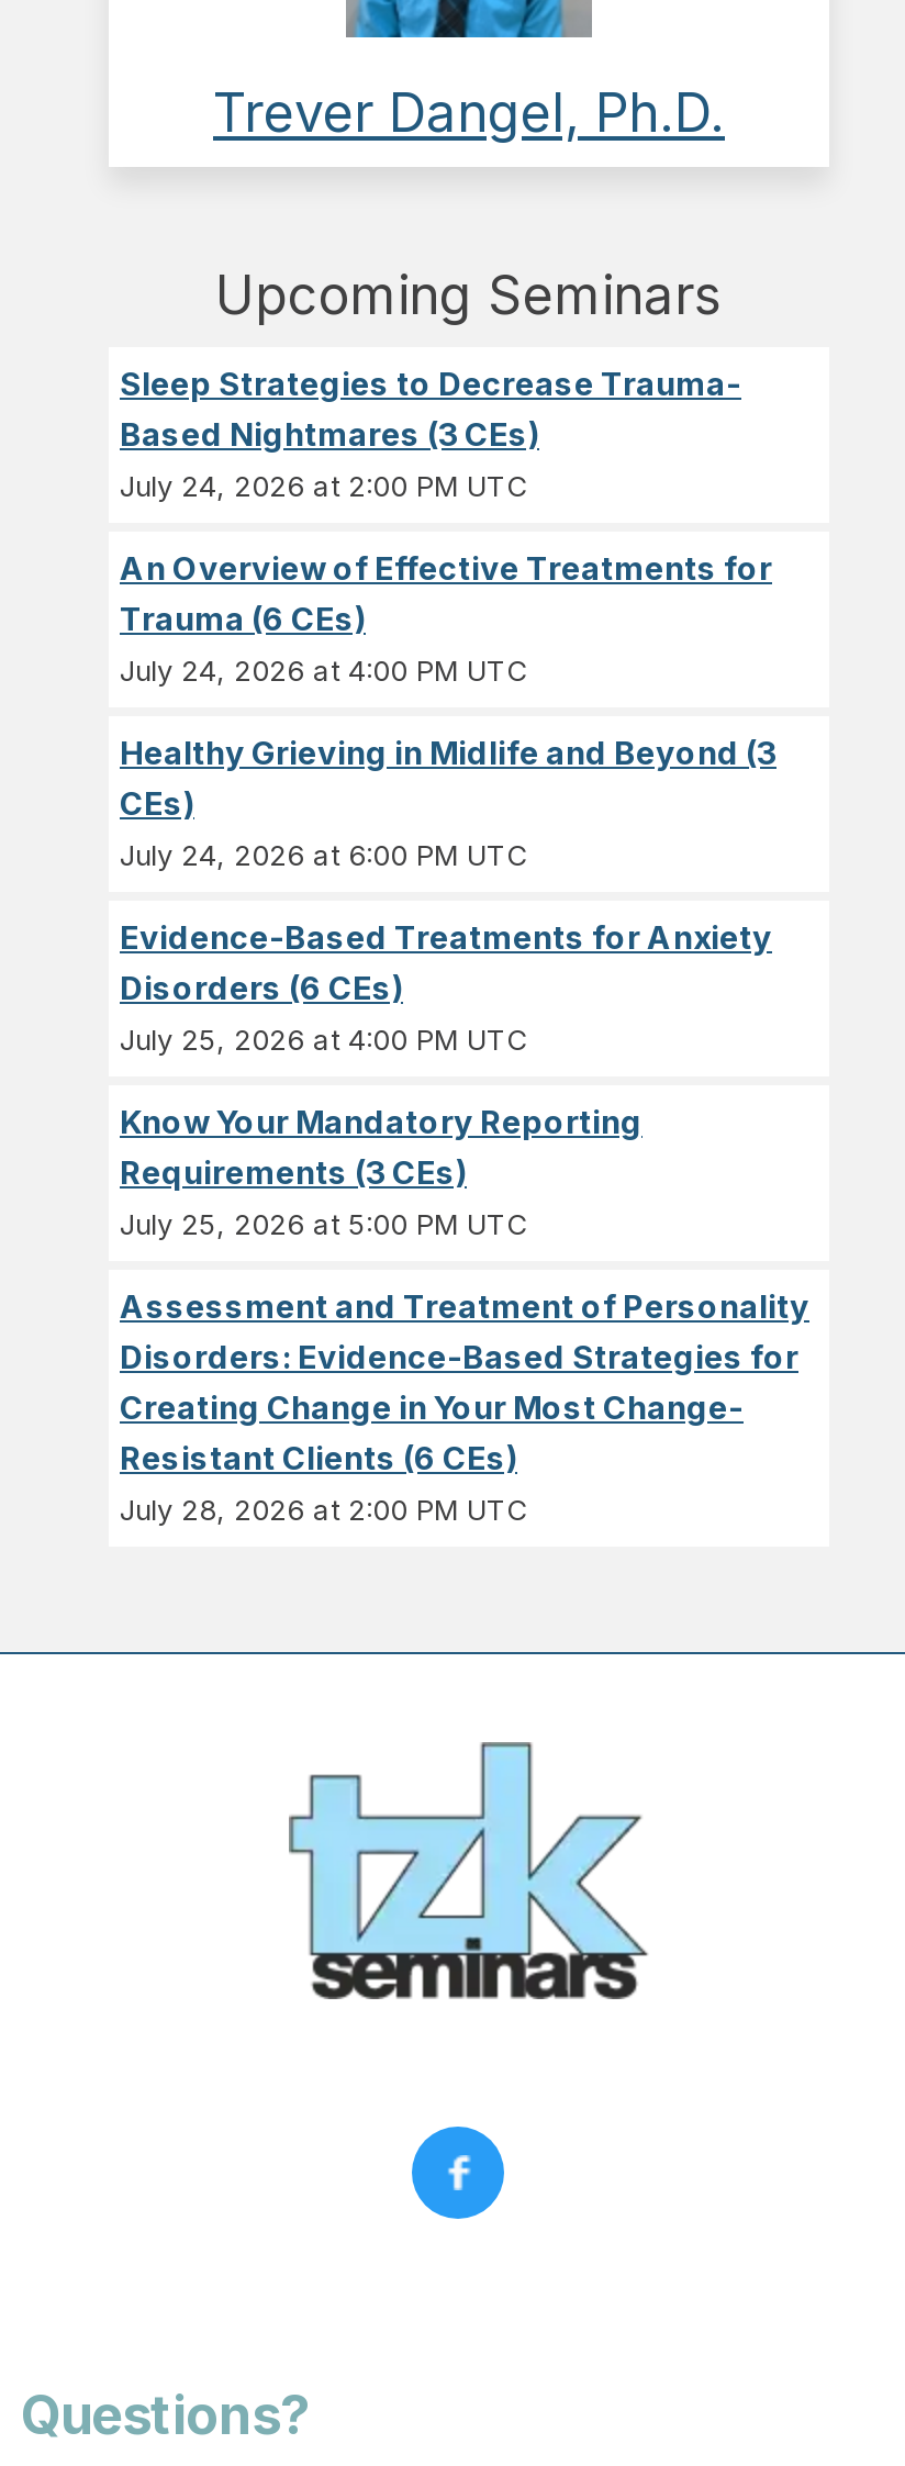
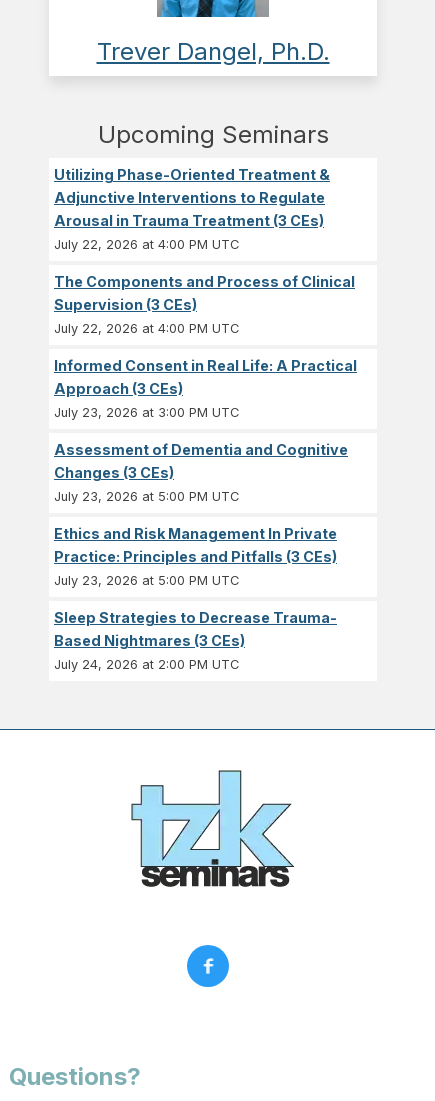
none -> [54,166,357,588] Utilizing Phase-Oriented Treatment & | Adjunctive Interventions to Regulate | Arousal in Trauma Treatment (3 CEs) | July 22, 2026 at 4:00 PM UTC | The Components and Process of Clinical | Supervision (3 CEs) | July 22, 2026 at 4:00 PM UTC | Informed Consent in Real Life: A Practical | Approach (3 CEs) | July 23, 2026 at 3:00 PM UTC | Assessment of Dementia and Cognitive | Changes (3 CEs) | July 23, 2026 at 5:00 PM UTC | Ethics and Risk Management In Private | Practice: Principles and Pitfalls (3 CEs) | July 23, 2026 at 5:00 PM UTC
moved [120,365,741,504] -> [54,609,337,672]: Sleep Strategies to Decrease Trauma- | Based Nightmares (3 CEs) | July 24, 2026 at 2:00 PM UTC
[120,550,809,1527] An Overview of Effective Treatments for | Trauma (6 CEs) | July 24, 2026 at 4:00 PM UTC | Healthy Grieving in Midlife and Beyond (3 | CEs) | July 24, 2026 at 6:00 PM UTC | Evidence-Based Treatments for Anxiety | Disorders (6 CEs) | July 25, 2026 at 4:00 PM UTC | Know Your Mandatory Reporting | Requirements (3 CEs) | July 25, 2026 at 5:00 PM UTC | Assessment and Treatment of Personality | Disorders: Evidence-Based Strategies for | Creating Change in Your Most Change- | Resistant Clients (6 CEs) | July 28, 2026 at 2:00 PM UTC -> none

